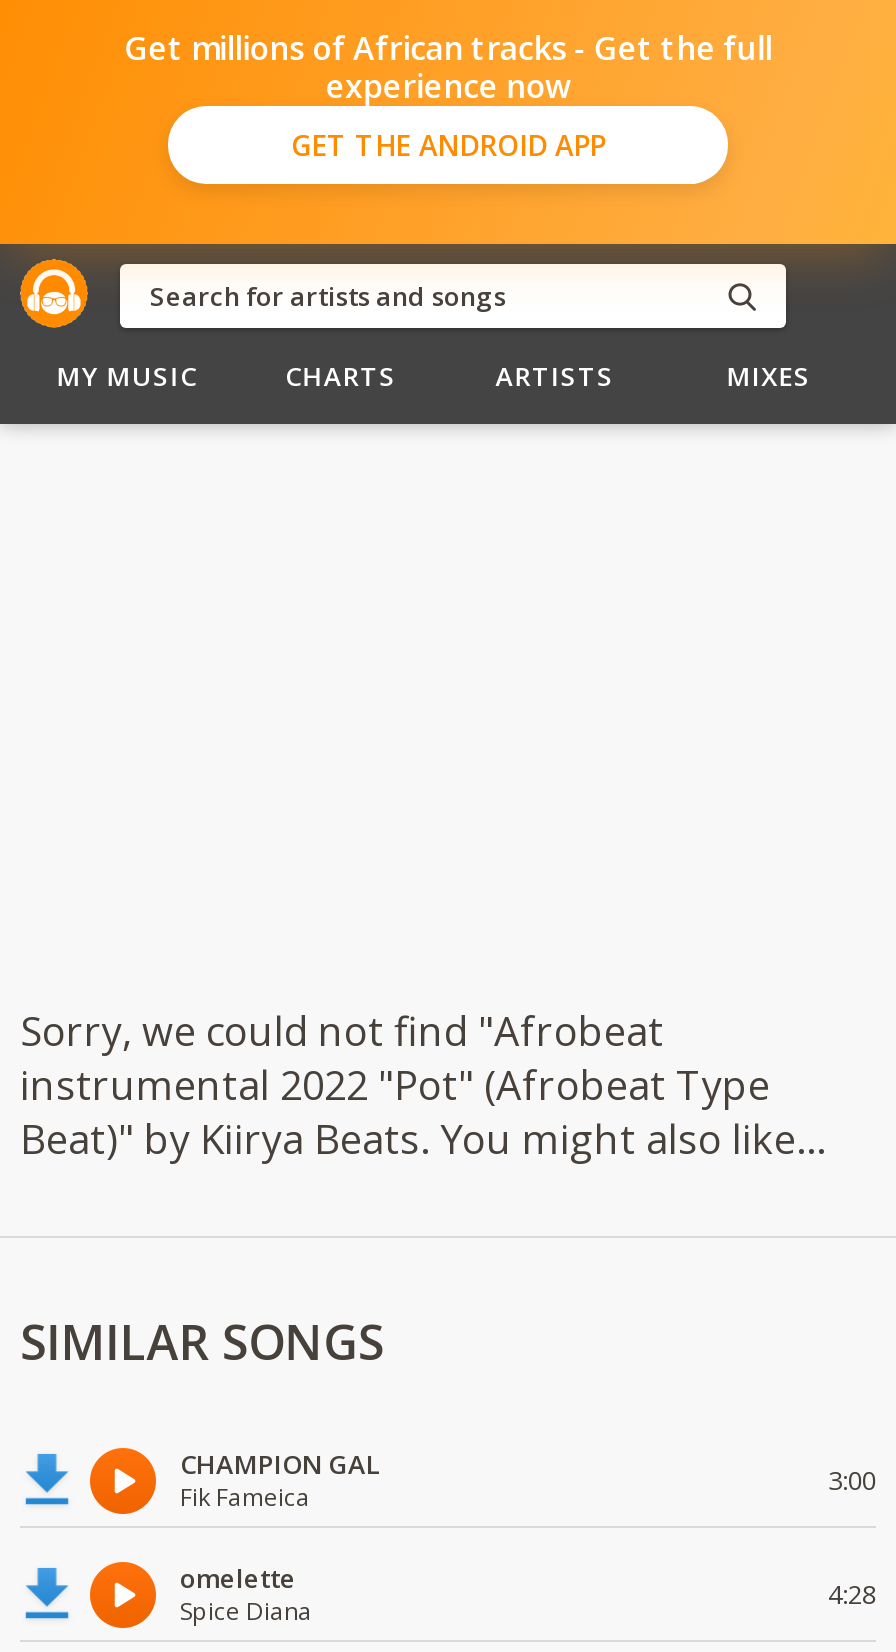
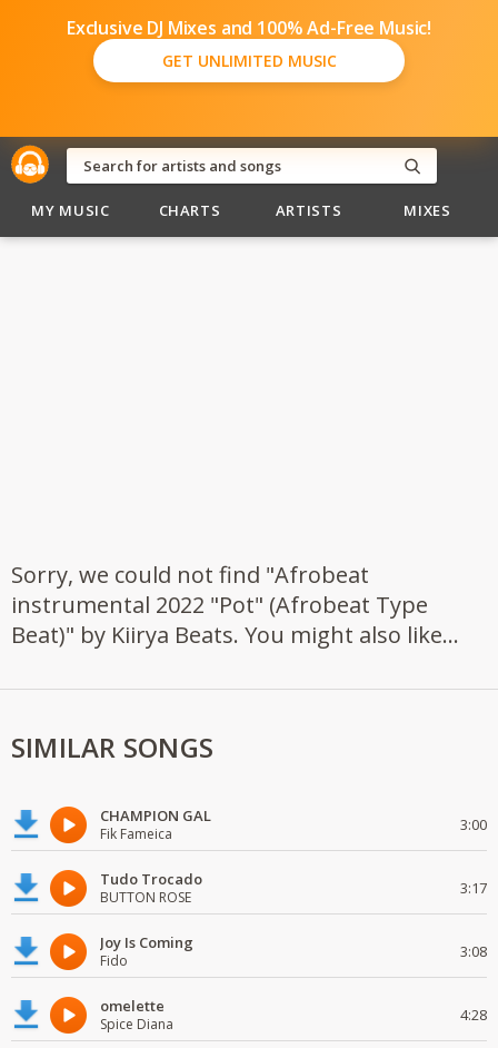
[124,26,772,164] Get millions of African tracks - Get the full | experience now | GET THE ANDROID APP -> [67,16,431,71] Exclusive DJ Mixes and 100% Ad-Free Music! | GET UNLIMITED MUSIC
none -> [100,869,487,970] Tudo Trocado | BUTTON ROSE | 3:17 | Joy Is Coming | Fido | 3:08

